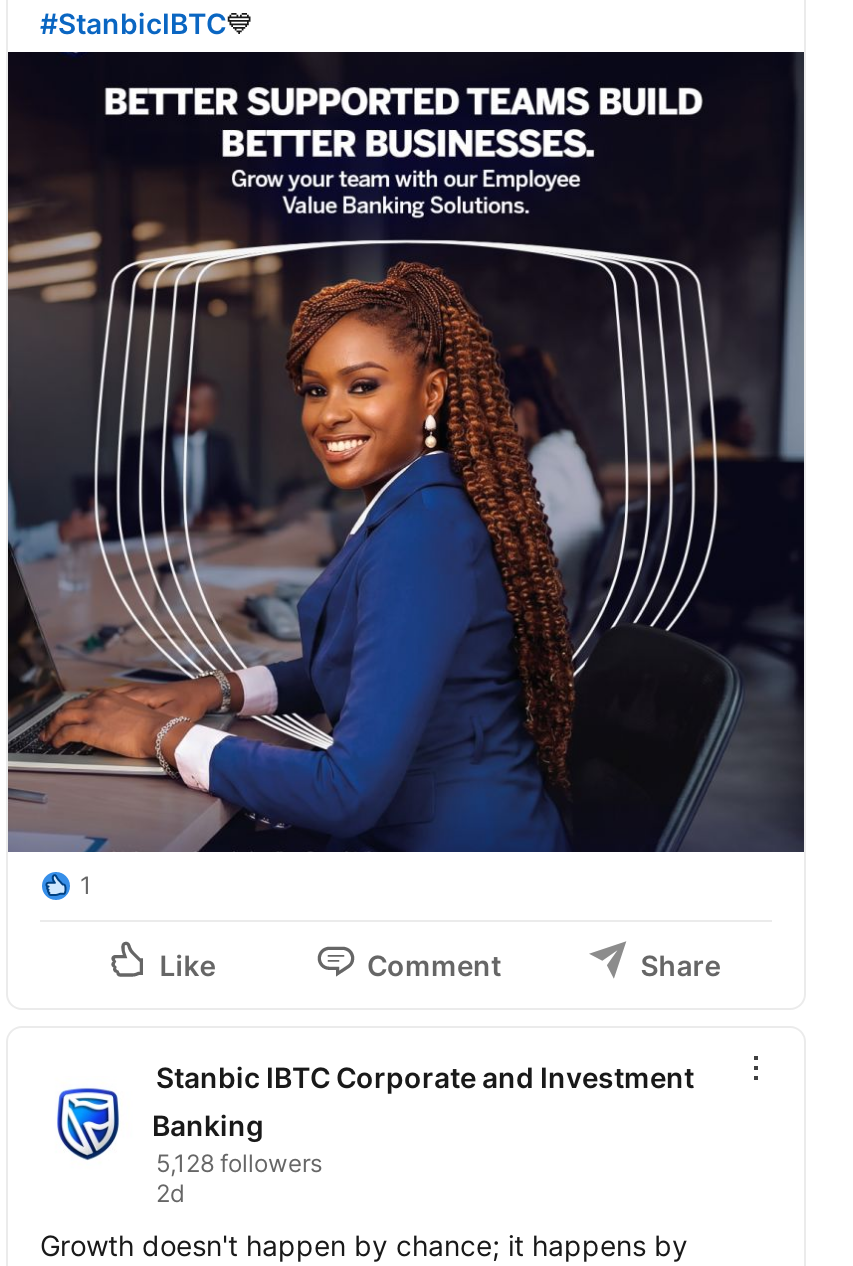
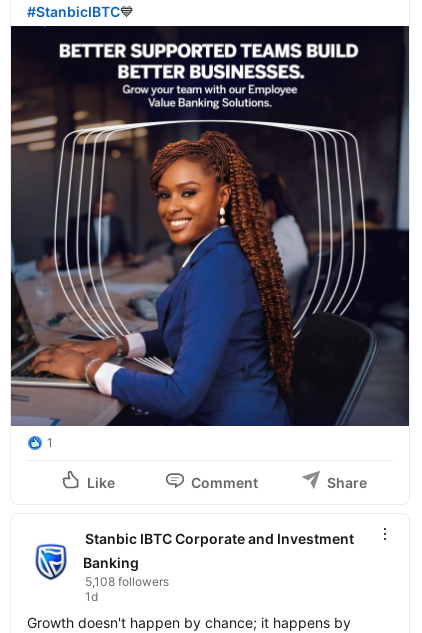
[156,1147,322,1207] 5,128 followers | 2d -> [85,574,169,604] 5,108 followers | 1d

